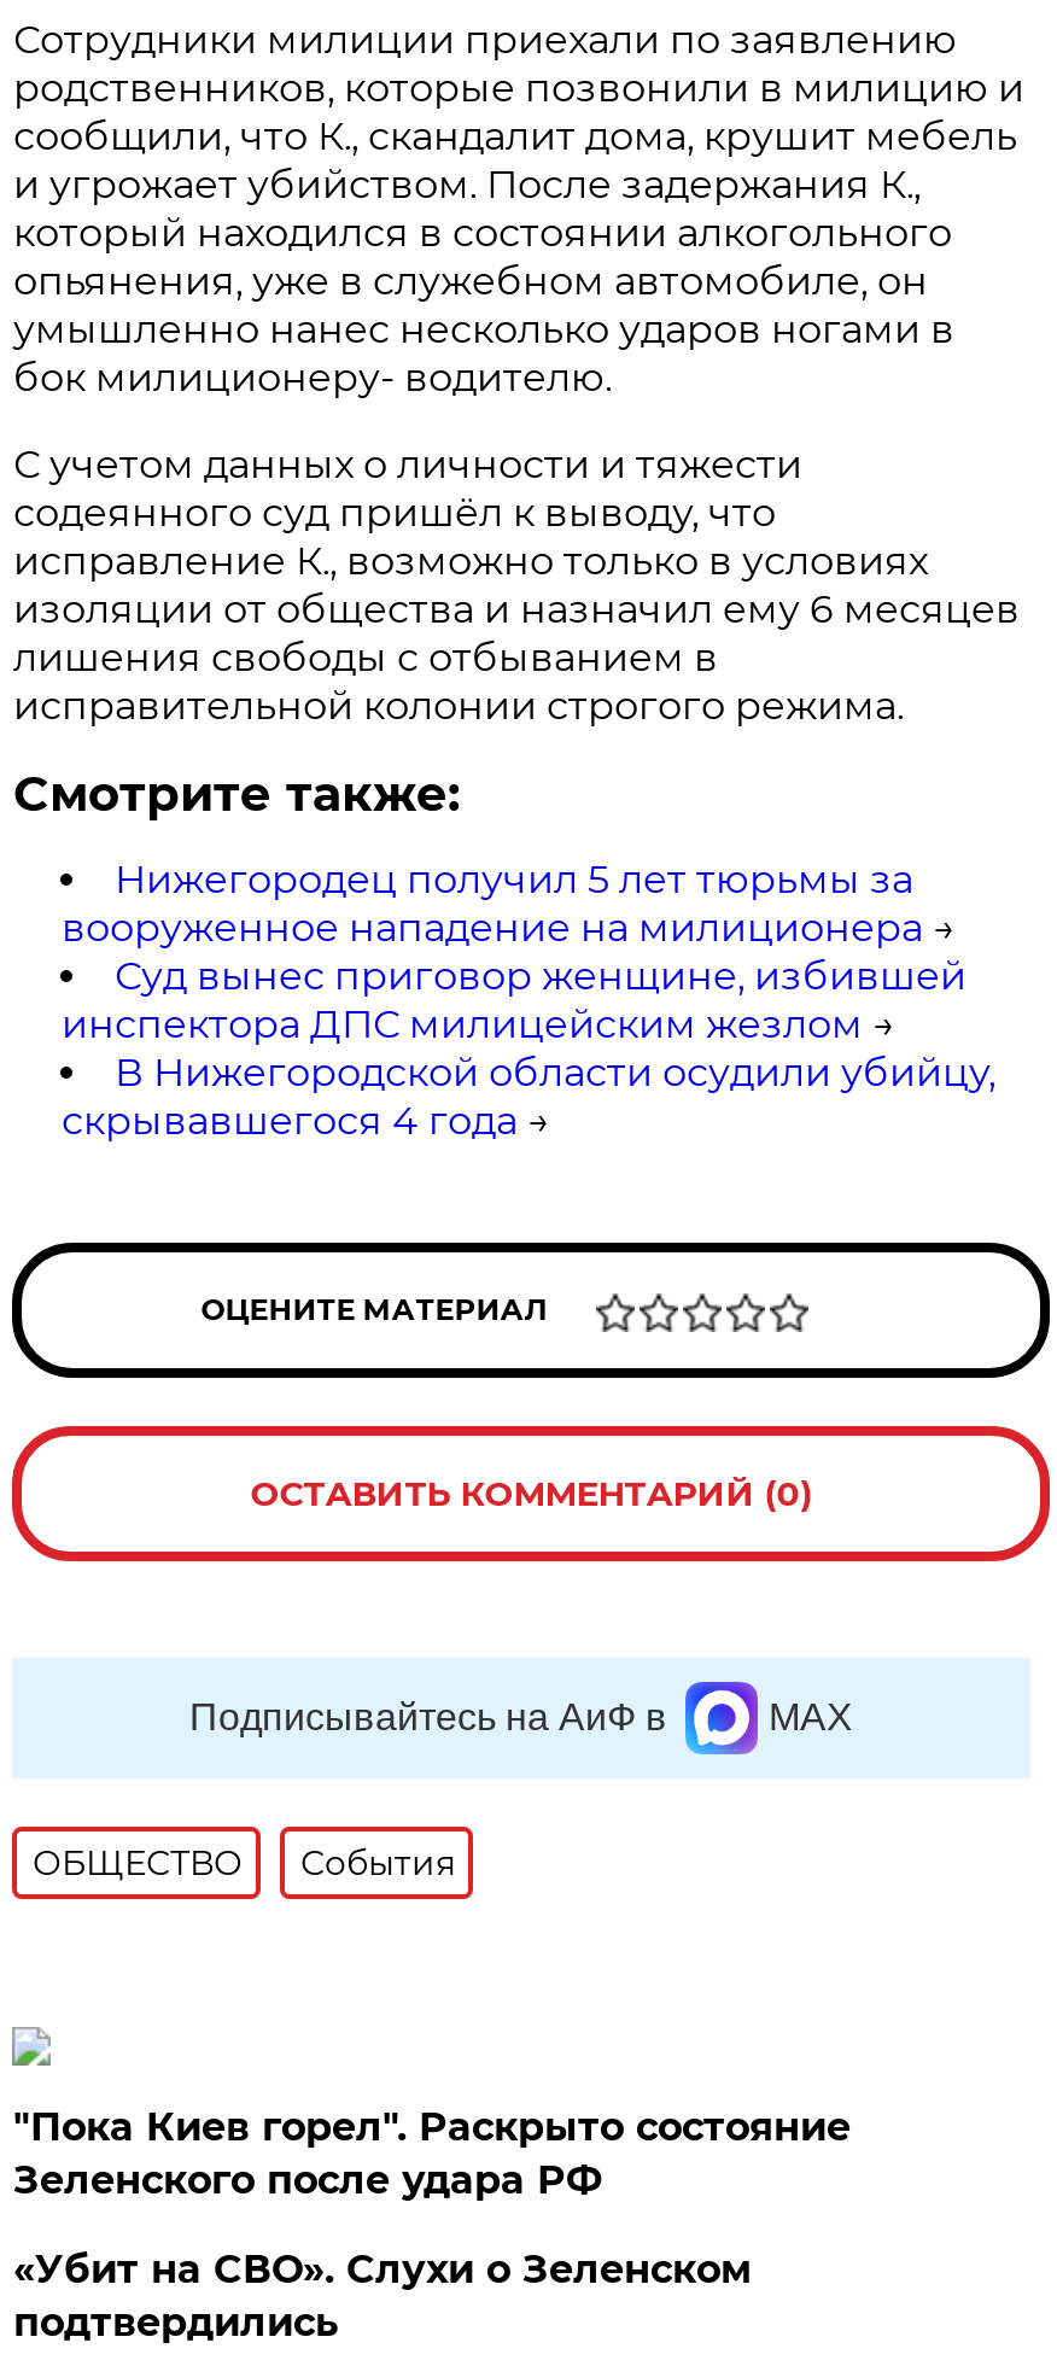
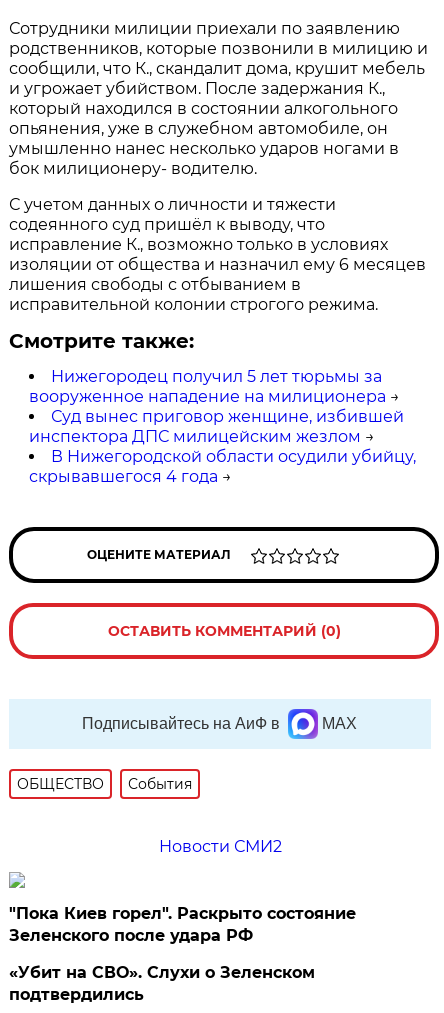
none -> [159,837,282,856] Новости СМИ2

